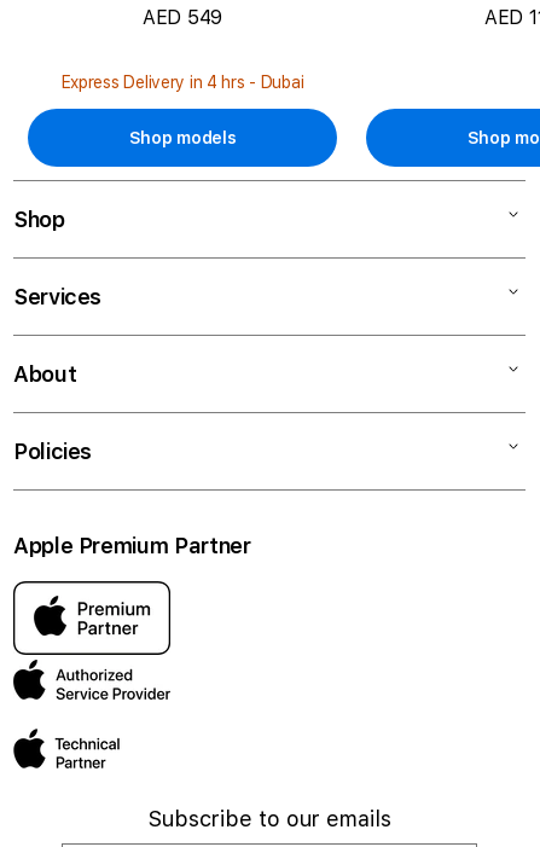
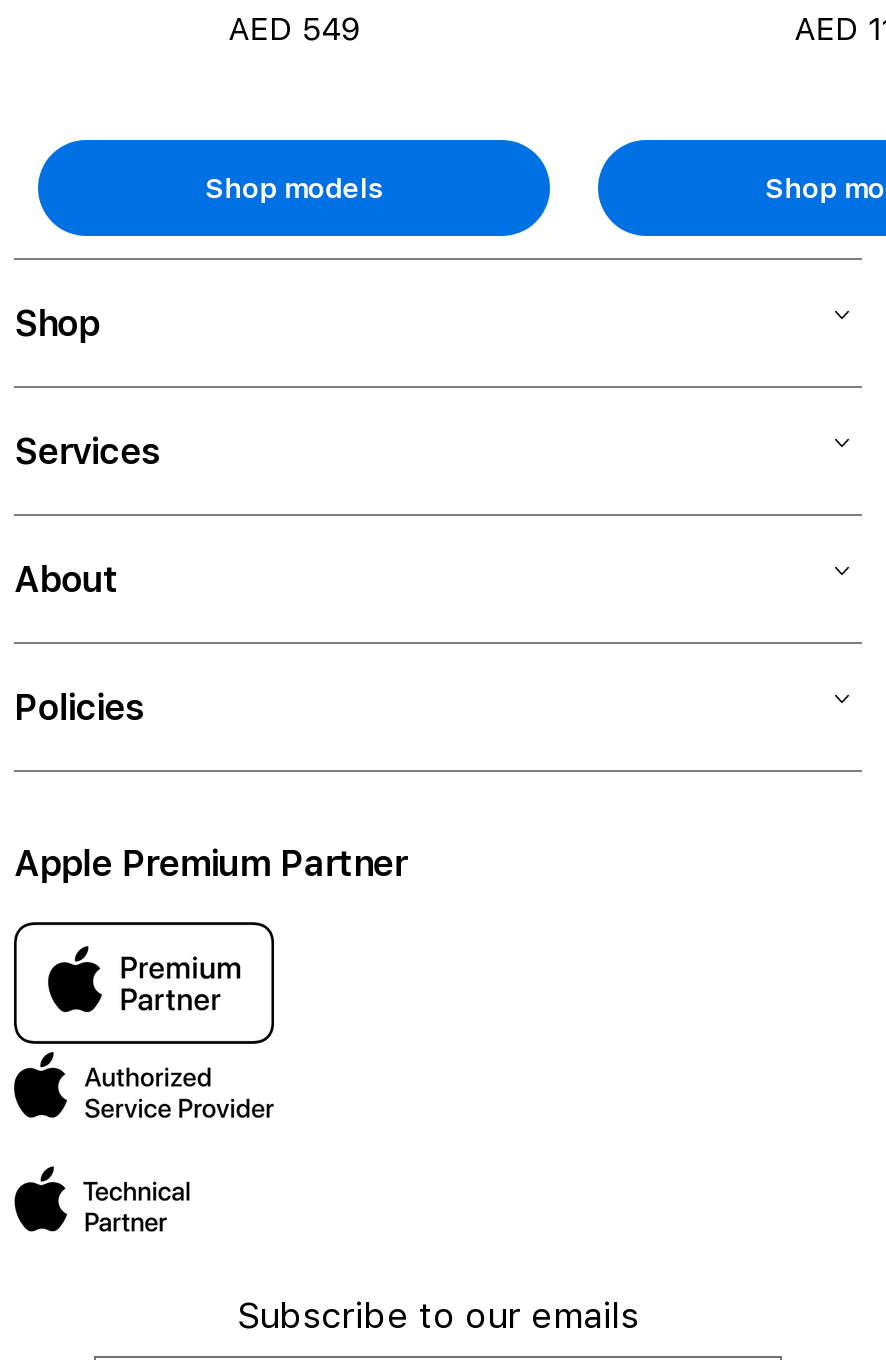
[61,72,304,91] Express Delivery in 4 hrs - Dubai -> none

